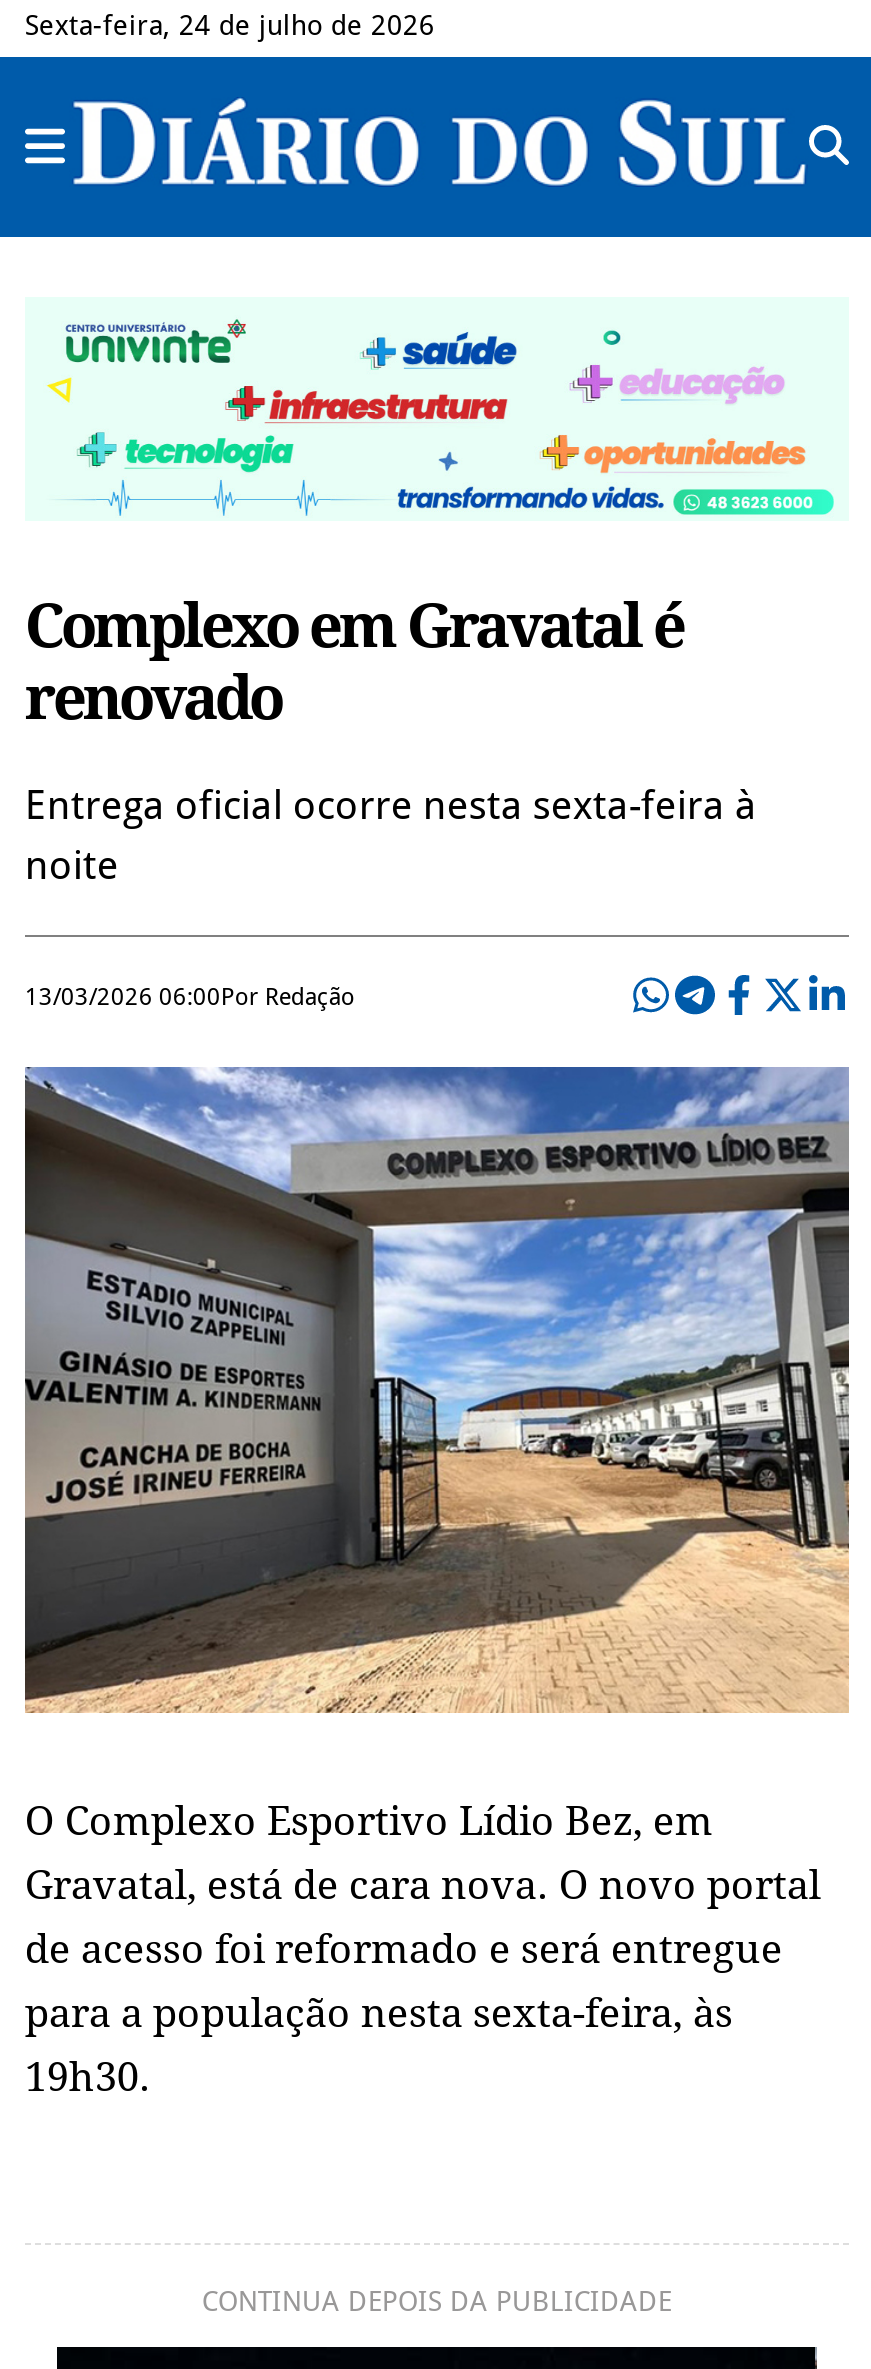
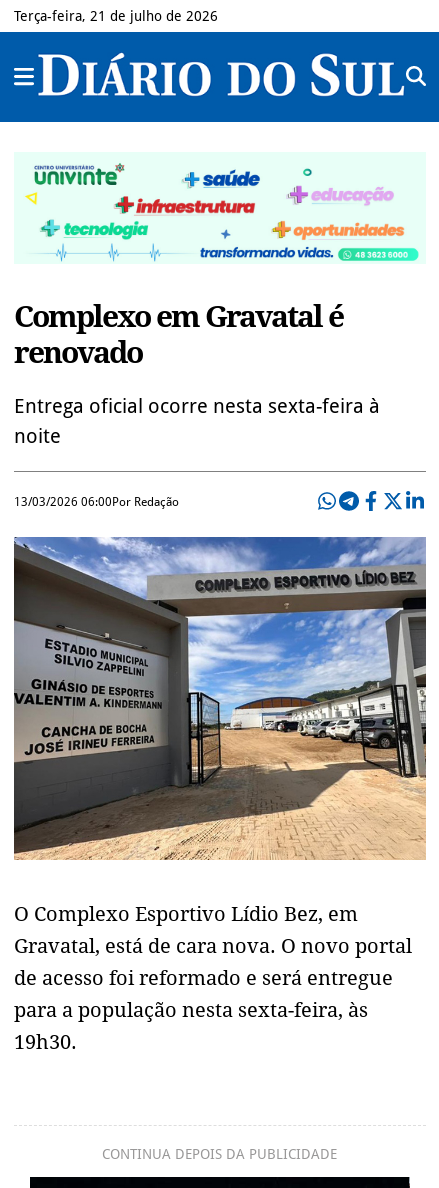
[25,9,435,41] Sexta-feira, 24 de julho de 2026 -> [14,8,218,24] Terça-feira, 21 de julho de 2026

